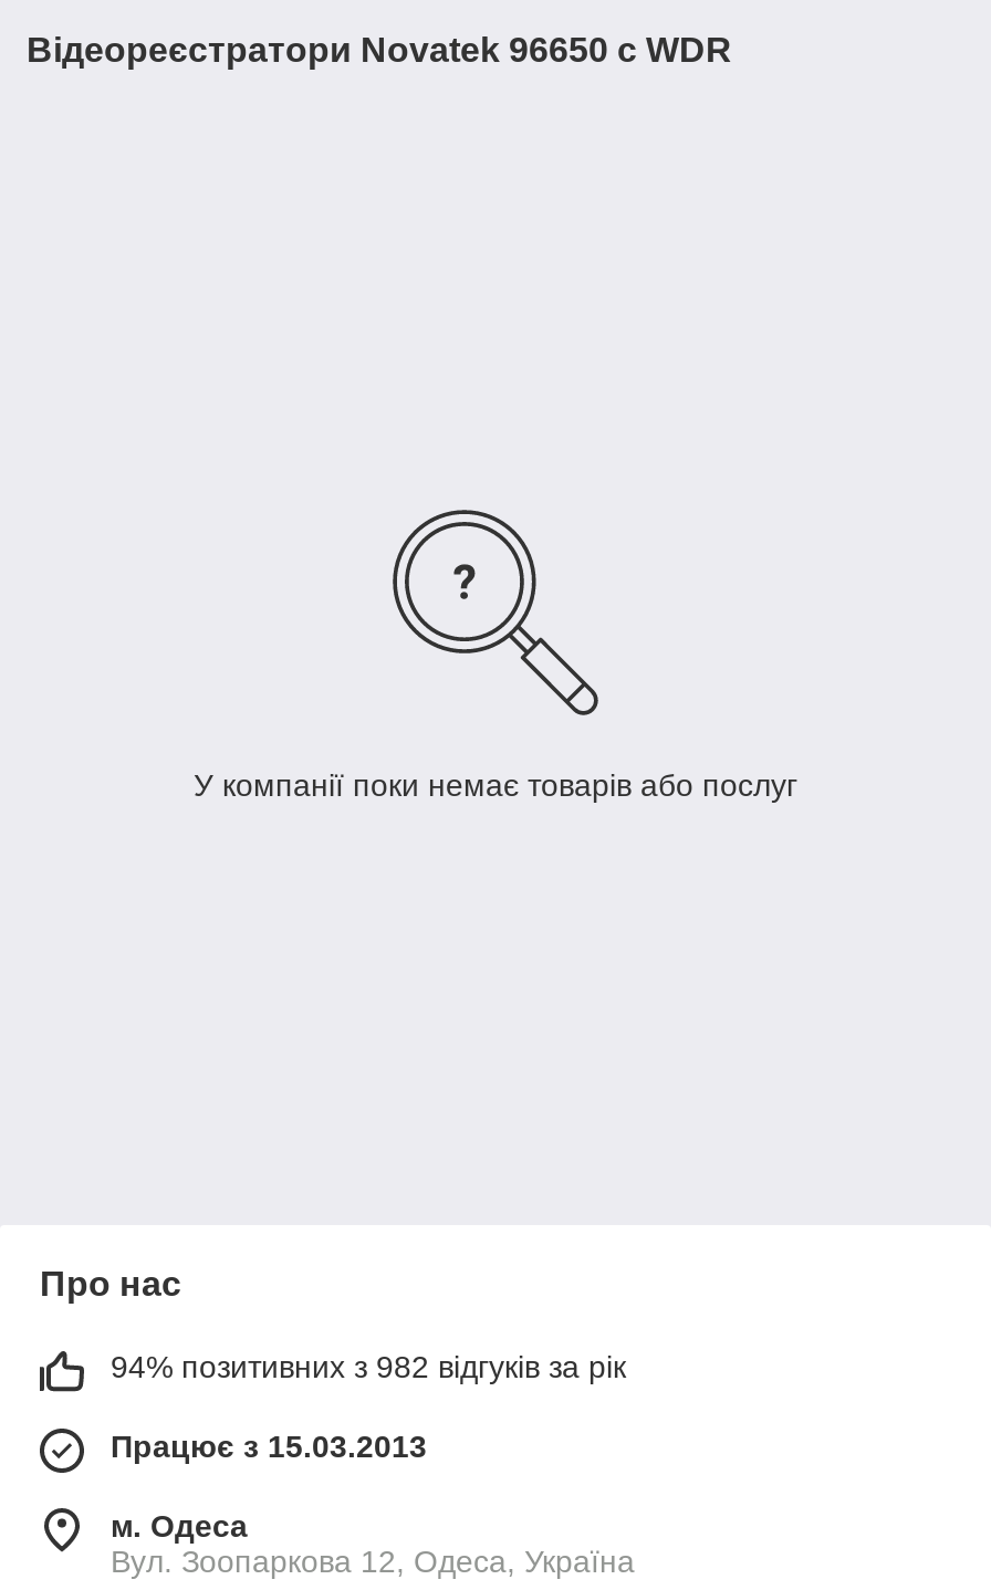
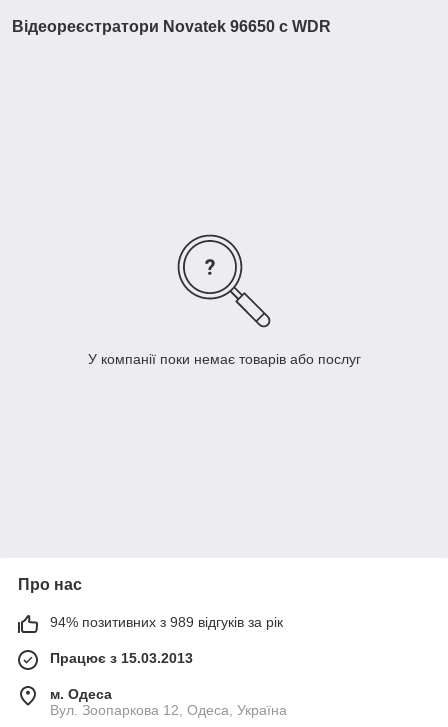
[111,1350,626,1385] 94% позитивних з 982 відгуків за рік -> [50,614,283,630] 94% позитивних з 989 відгуків за рік

